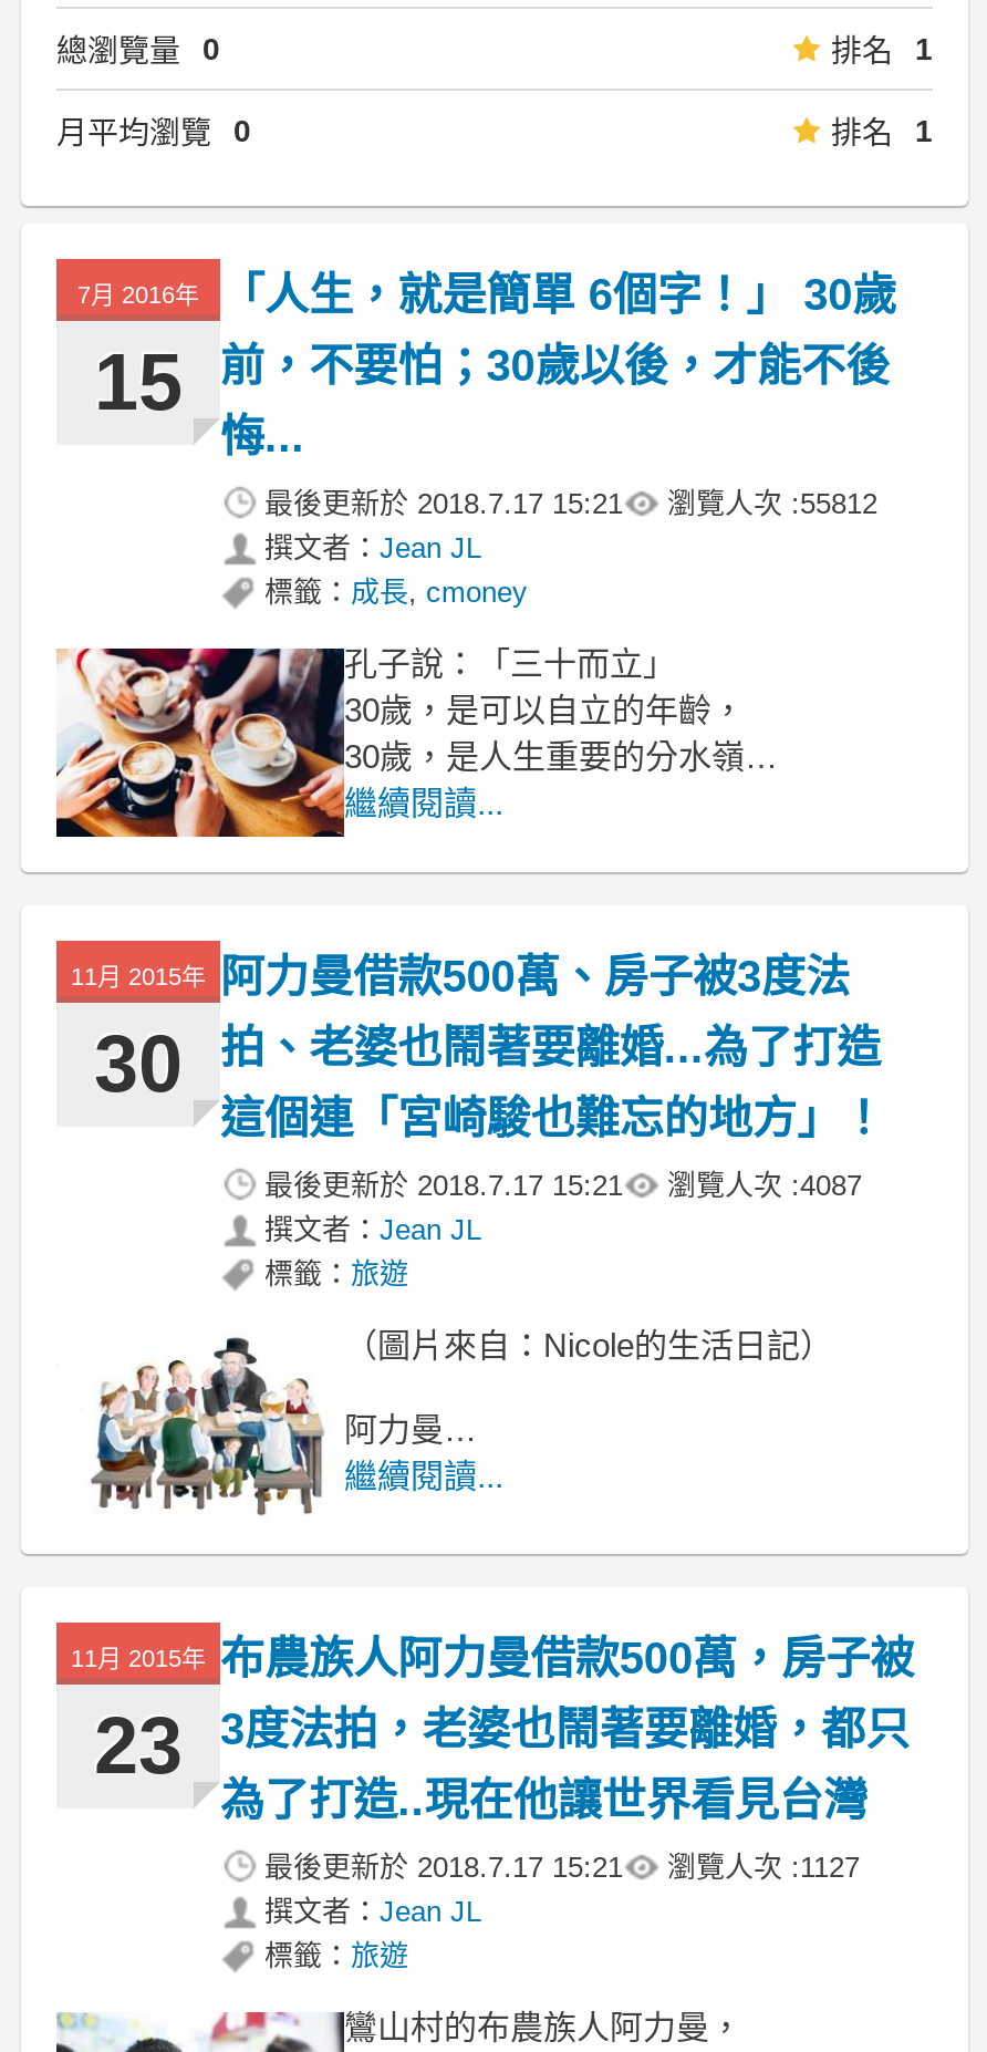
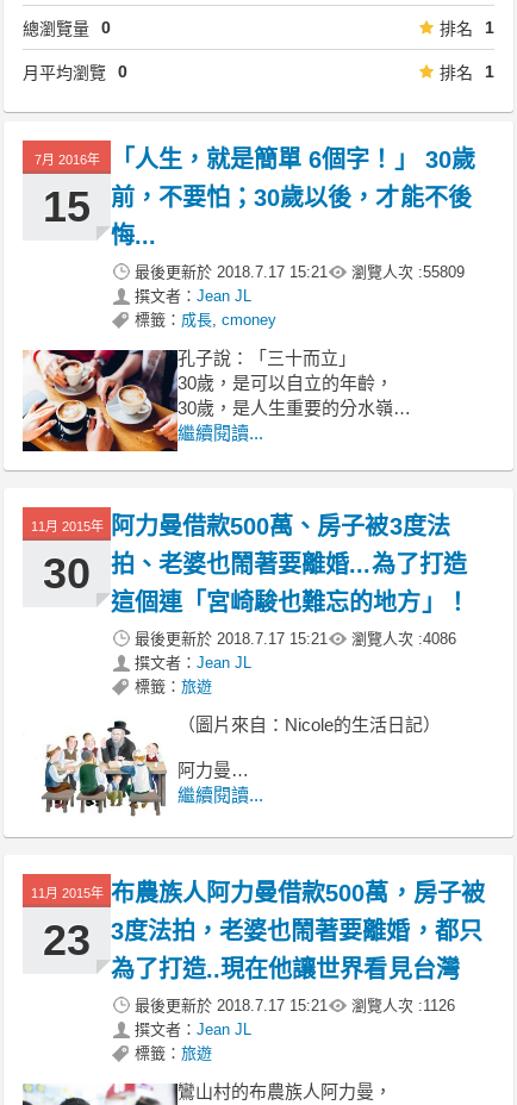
[264,487,877,520] 最後更新於2018.7.17 15:21 瀏覽人次 : 55812 -> [135,263,465,281] 最後更新於2018.7.17 15:21 瀏覽人次 : 55809
[264,1169,862,1202] 最後更新於2018.7.17 15:21 瀏覽人次 : 4087 -> [135,630,456,648] 最後更新於2018.7.17 15:21 瀏覽人次 : 4086
[264,1851,860,1884] 最後更新於2018.7.17 15:21 瀏覽人次 : 1127 -> [135,997,455,1015] 最後更新於2018.7.17 15:21 瀏覽人次 : 1126

